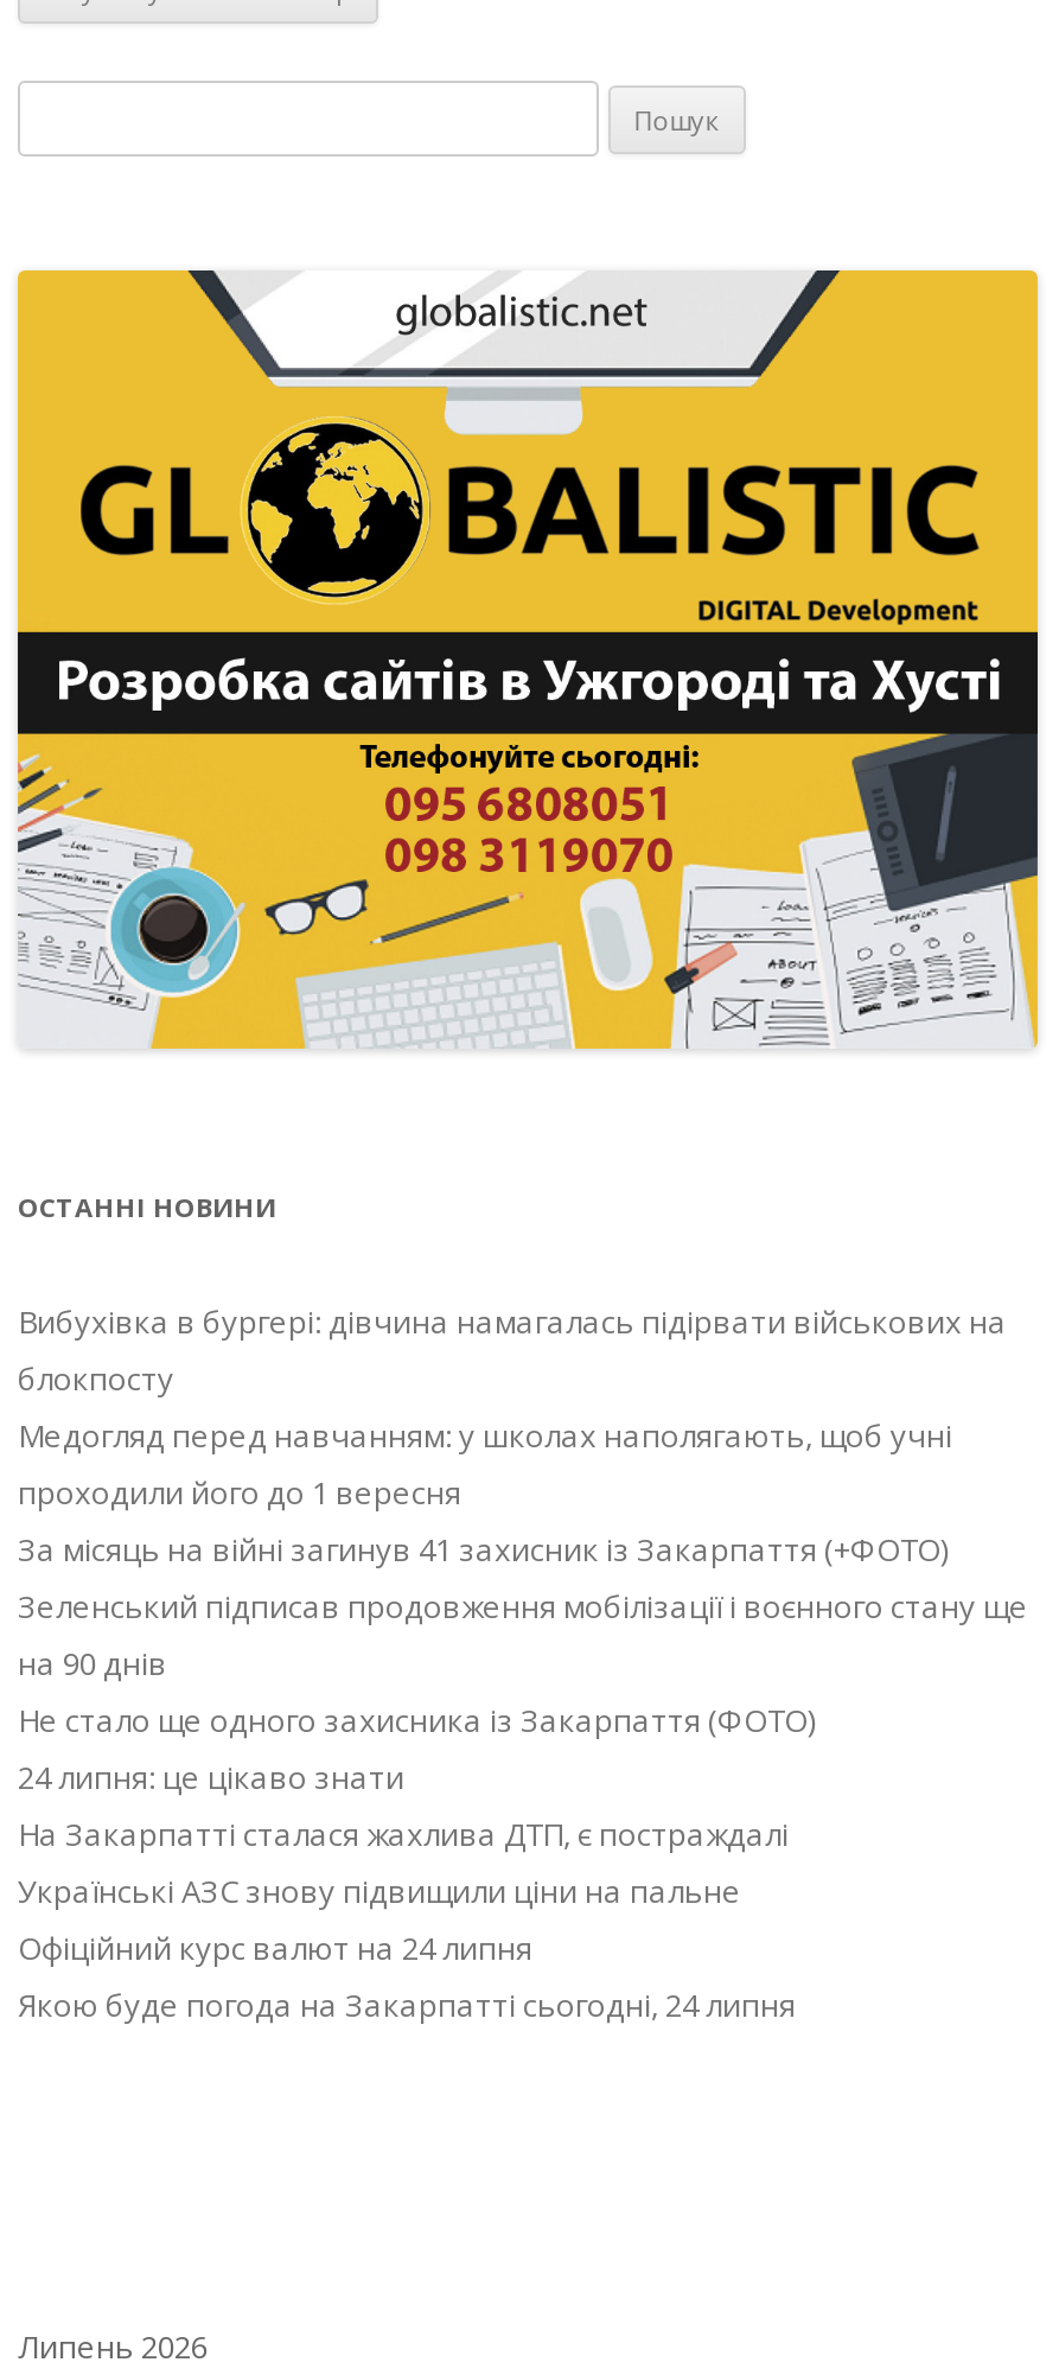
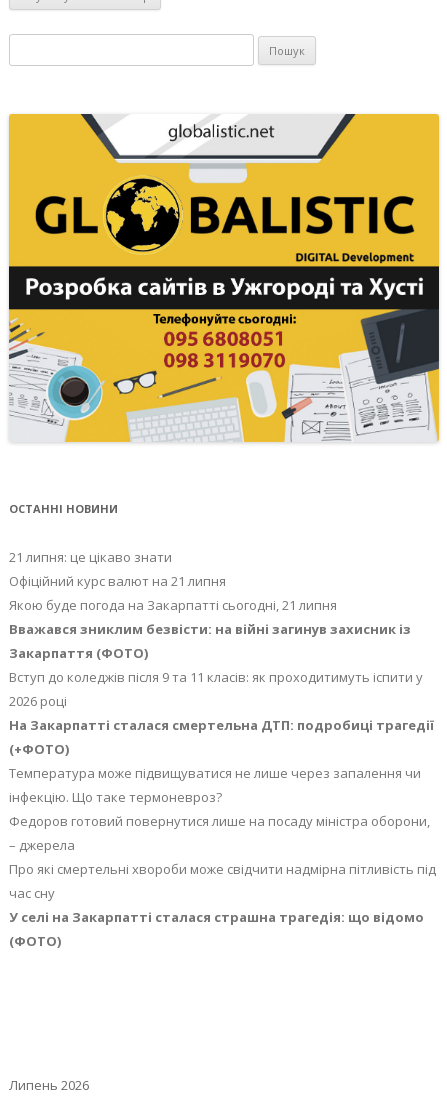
[18,1300,1028,2026] Вибухівка в бургері: дівчина намагалась підірвати військових на | блокпосту | Медогляд перед навчанням: у школах наполягають, щоб учні | проходили його до 1 вересня | За місяць на війні загинув 41 захисник із Закарпаття (+ФОТО) | Зеленський підписав продовження мобілізації і воєнного стану ще | на 90 днів | Не стало ще одного захисника із Закарпаття (ФОТО) | 24 липня: це цікаво знати | На Закарпатті сталася жахлива ДТП, є постраждалі | Українські АЗС знову підвищили ціни на пальне | Офіційний курс валют на 24 липня | Якою буде погода на Закарпатті сьогодні, 24 липня -> [9,548,436,950] 21 липня: це цікаво знати | Офіційний курс валют на 21 липня | Якою буде погода на Закарпатті сьогодні, 21 липня | Вважався зниклим безвісти: на війні загинув захисник із | Закарпаття (ФОТО) | Вступ до коледжів після 9 та 11 класів: як проходитимуть іспити у | 2026 році | На Закарпатті сталася смертельна ДТП: подробиці трагедії | (+ФОТО) | Температура може підвищуватися не лише через запалення чи | інфекцію. Що таке термоневроз? | Федоров готовий повернутися лише на посаду міністра оборони, | – джерела | Про які смертельні хвороби може свідчити надмірна пітливість під | час сну | У селі на Закарпатті сталася страшна трагедія: що відомо | (ФОТО)

